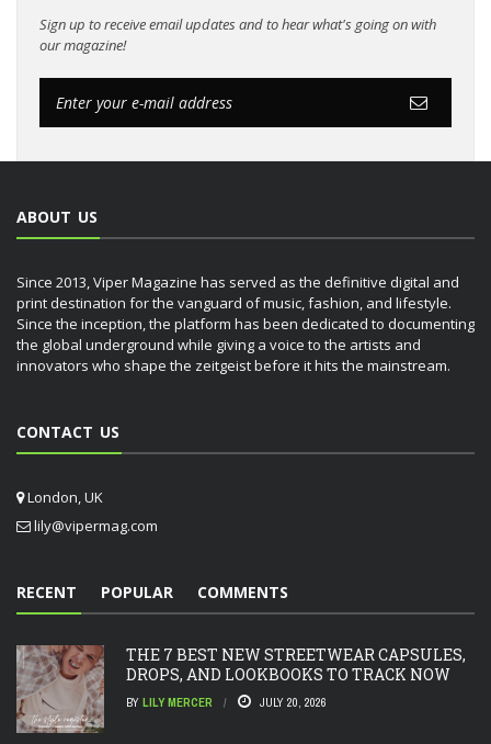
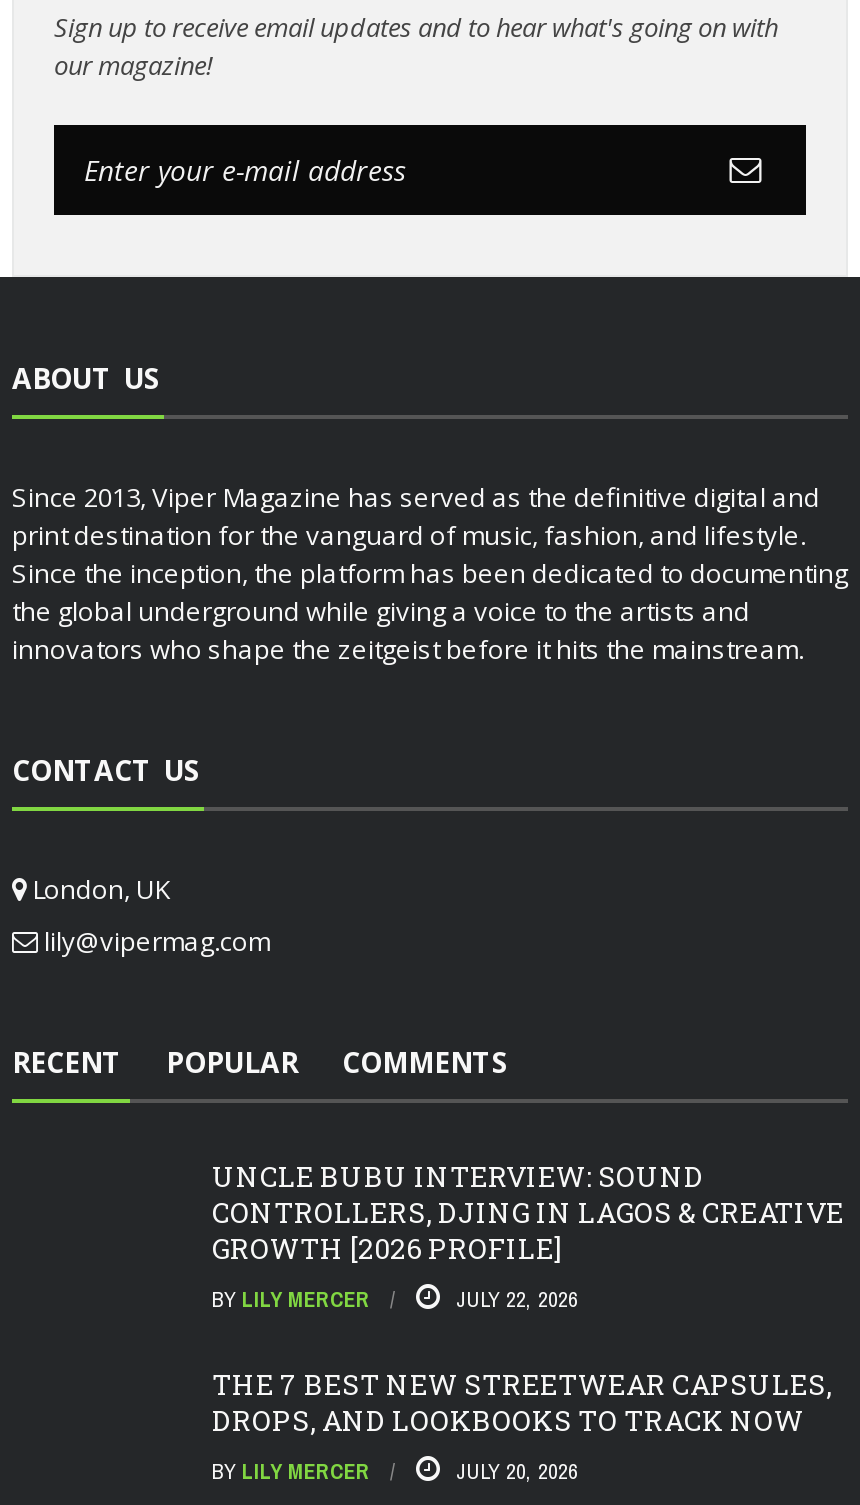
none -> [212,1157,844,1313] UNCLE BUBU INTERVIEW: SOUND | CONTROLLERS, DJING IN LAGOS & CREATIVE | GROWTH [2026 PROFILE] | BY LILY MERCER | JULY 22, 2026
[15,644,105,734] [image] -> none

